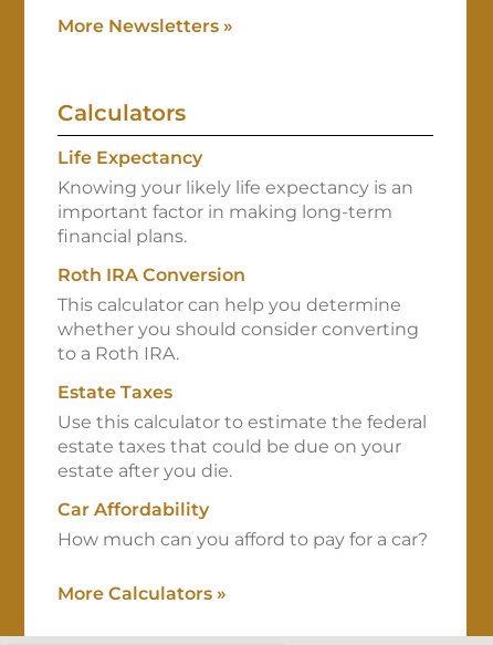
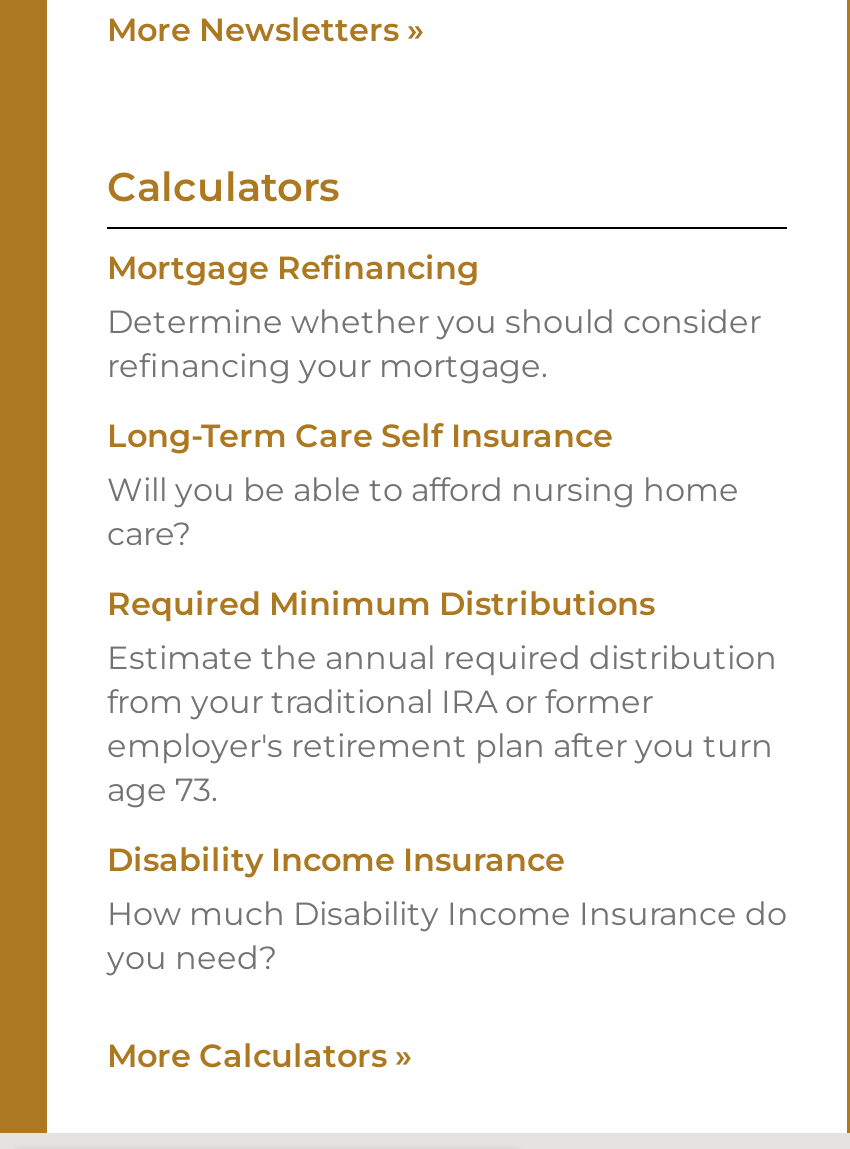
[57,148,413,247] Life Expectancy | Knowing your likely life expectancy is an | important factor in making long-term | financial plans. -> [107,250,761,386] Mortgage Refinancing | Determine whether you should consider | refinancing your mortgage.
[57,265,419,364] Roth IRA Conversion | This calculator can help you determine | whether you should consider converting | to a Roth IRA. -> [107,418,739,554] Long-Term Care Self Insurance | Will you be able to afford nursing home | care?
[57,382,427,482] Estate Taxes | Use this calculator to estimate the federal | estate taxes that could be due on your | estate after you die. -> [107,586,777,810] Required Minimum Distributions | Estimate the annual required distribution | from your traditional IRA or former | employer's retirement plan after you turn | age 73.
[57,499,428,550] Car Affordability | How much can you afford to pay for a car? -> [107,842,787,978] Disability Income Insurance | How much Disability Income Insurance do | you need?

